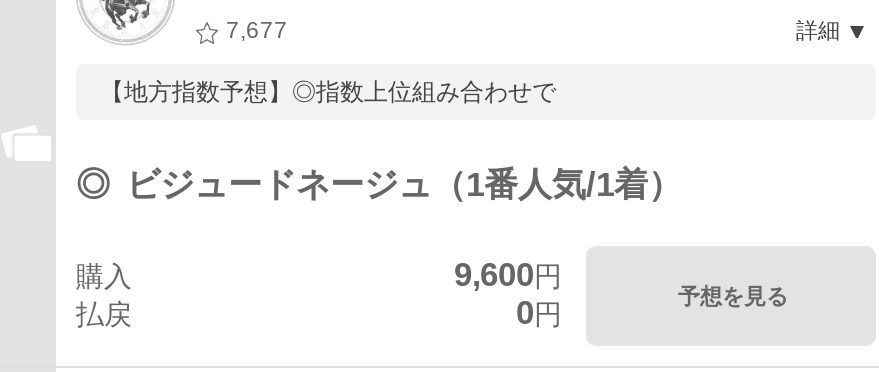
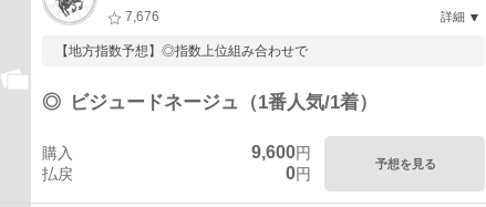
[226,18,288,42] 7,677 -> [125,10,159,23] 7,676

